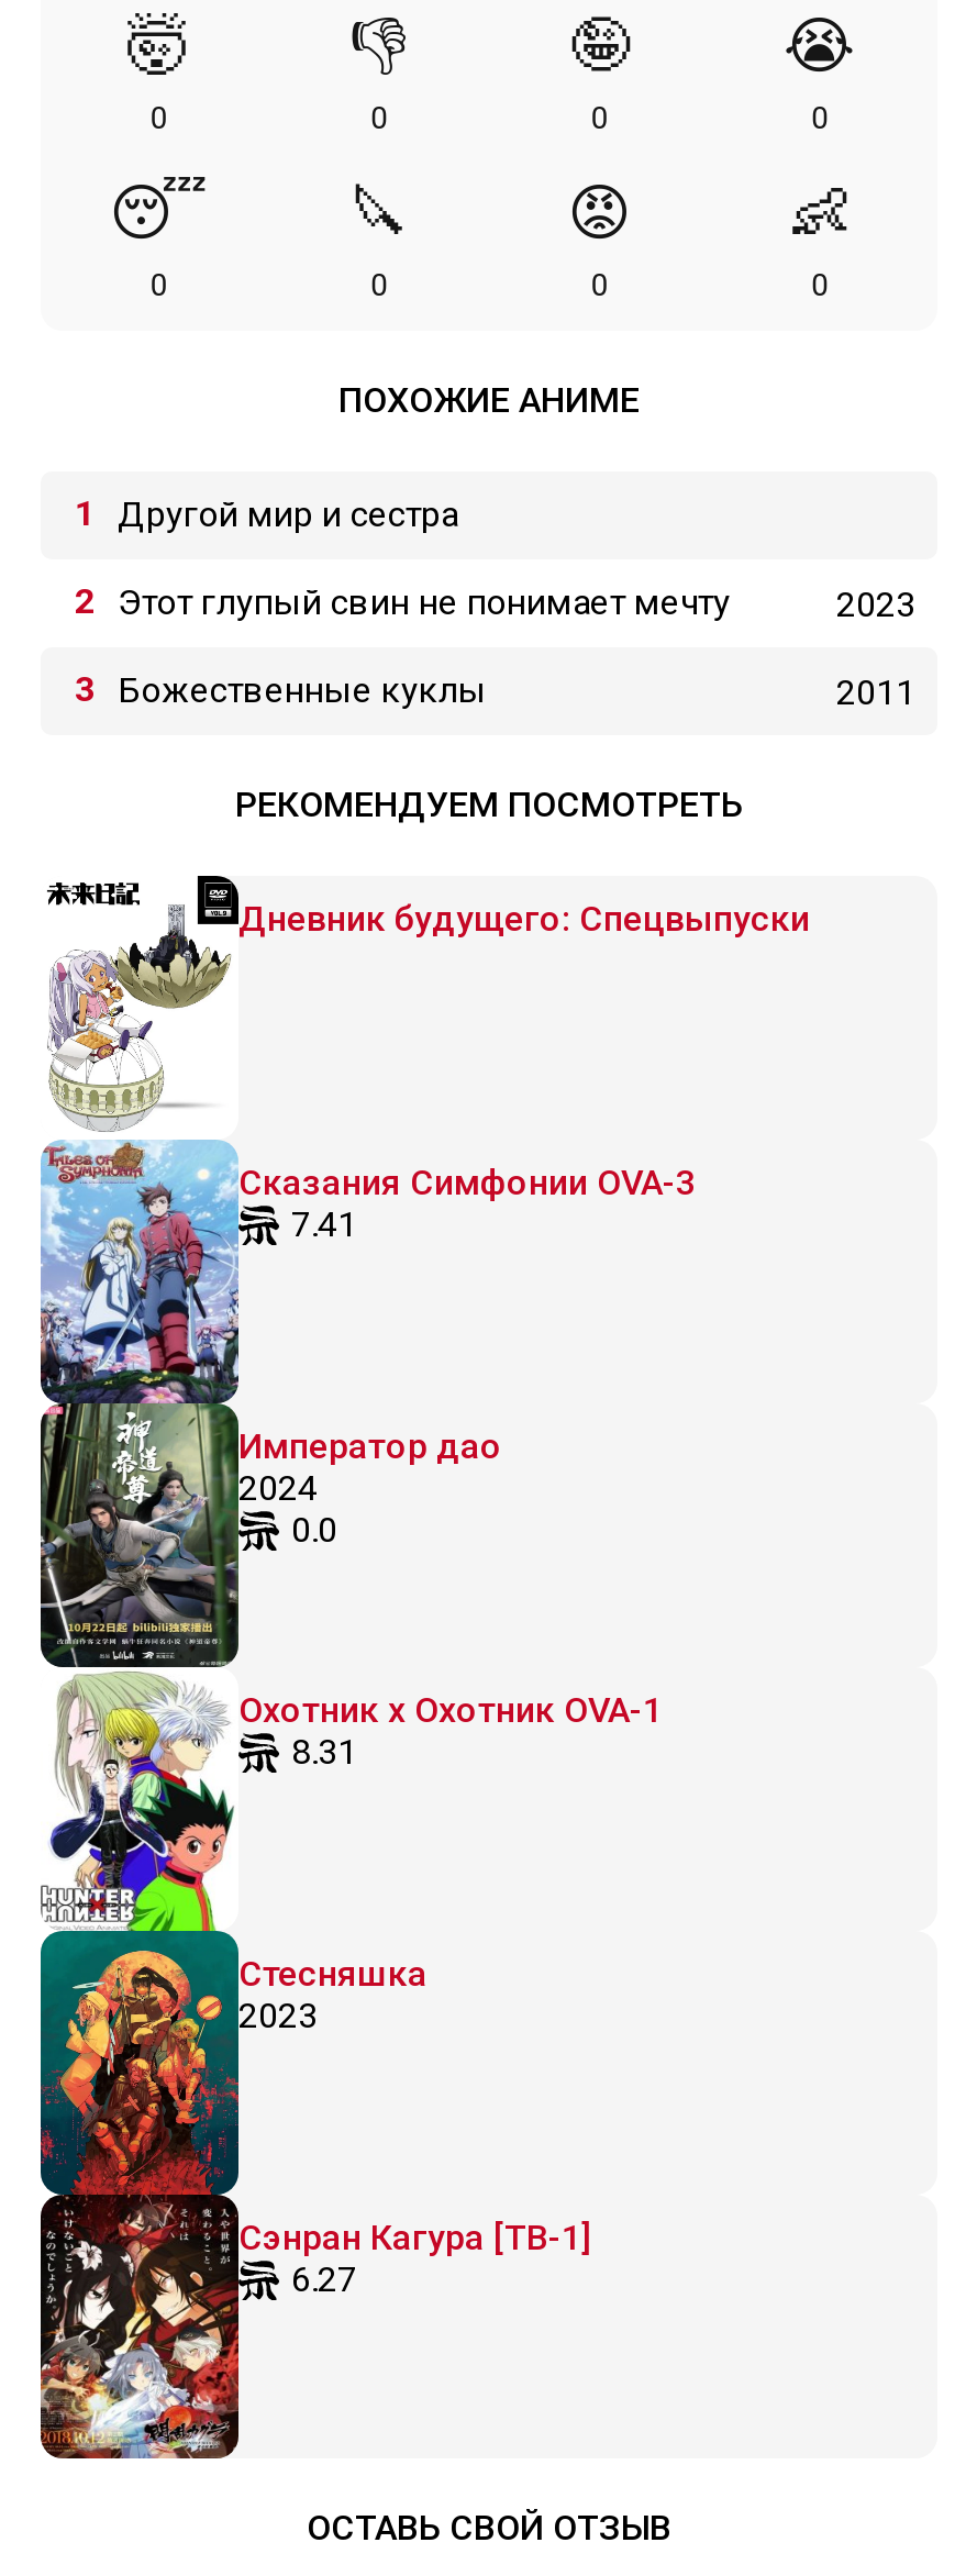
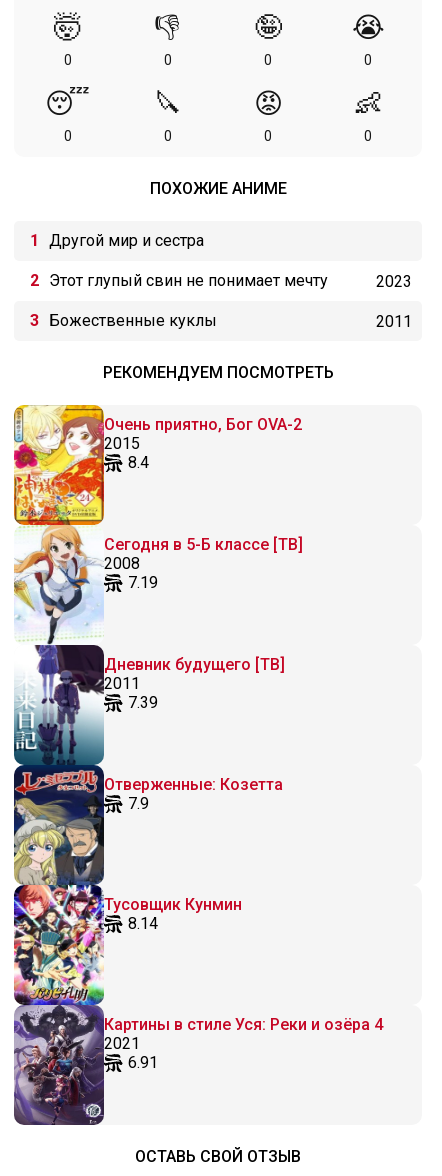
[38,874,810,2461] [image] | Дневник будущего: Спецвыпуски -> [13,404,302,1126] [image] | Очень приятно, Бог OVA-2 | 2015 | 8.4
[238,1162,696,1245] Сказания Симфонии OVA-3 | 7.41 -> [104,535,303,592] Сегодня в 5-Б классе [ТВ] | 2008 | 7.19
[238,1425,502,1551] Император дао | 2024 | 0.0 -> [104,655,285,712] Дневник будущего [ТВ] | 2011 | 7.39
[238,1689,663,1773] Охотник х Охотник OVA-1 | 8.31 -> [104,775,283,813] Отверженные: Козетта | 7.9
[238,1953,428,2036] Стесняшка | 2023 -> [104,895,242,933] Тусовщик Кунмин | 8.14
[238,2217,592,2300] Сэнран Кагура [ТВ-1] | 6.27 -> [104,1015,383,1072] Картины в стиле Уся: Реки и озёра 4 | 2021 | 6.91

